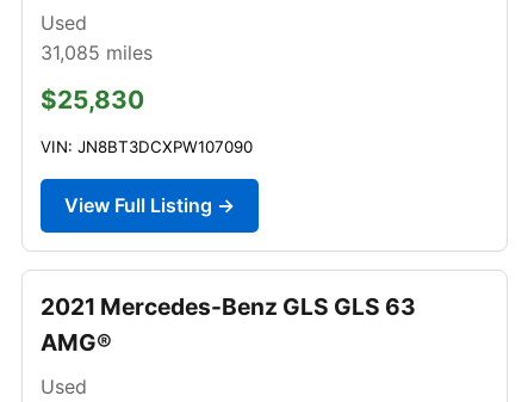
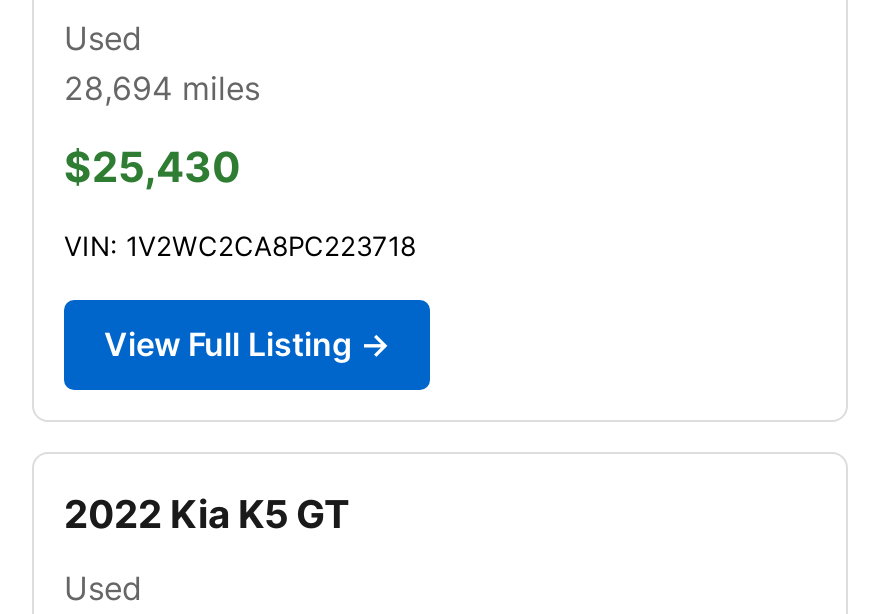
[41,40,153,64] 31,085 miles -> [64,68,260,108] 28,694 miles
[41,85,144,114] $25,830 -> [64,142,240,192] $25,430
[41,137,253,156] VIN: JN8BT3DCXPW107090 -> [64,230,416,262] VIN: 1V2WC2CA8PC223718
[41,292,416,357] 2021 Mercedes-Benz GLS GLS 63 | AMG® -> [64,490,350,538] 2022 Kia K5 GT

